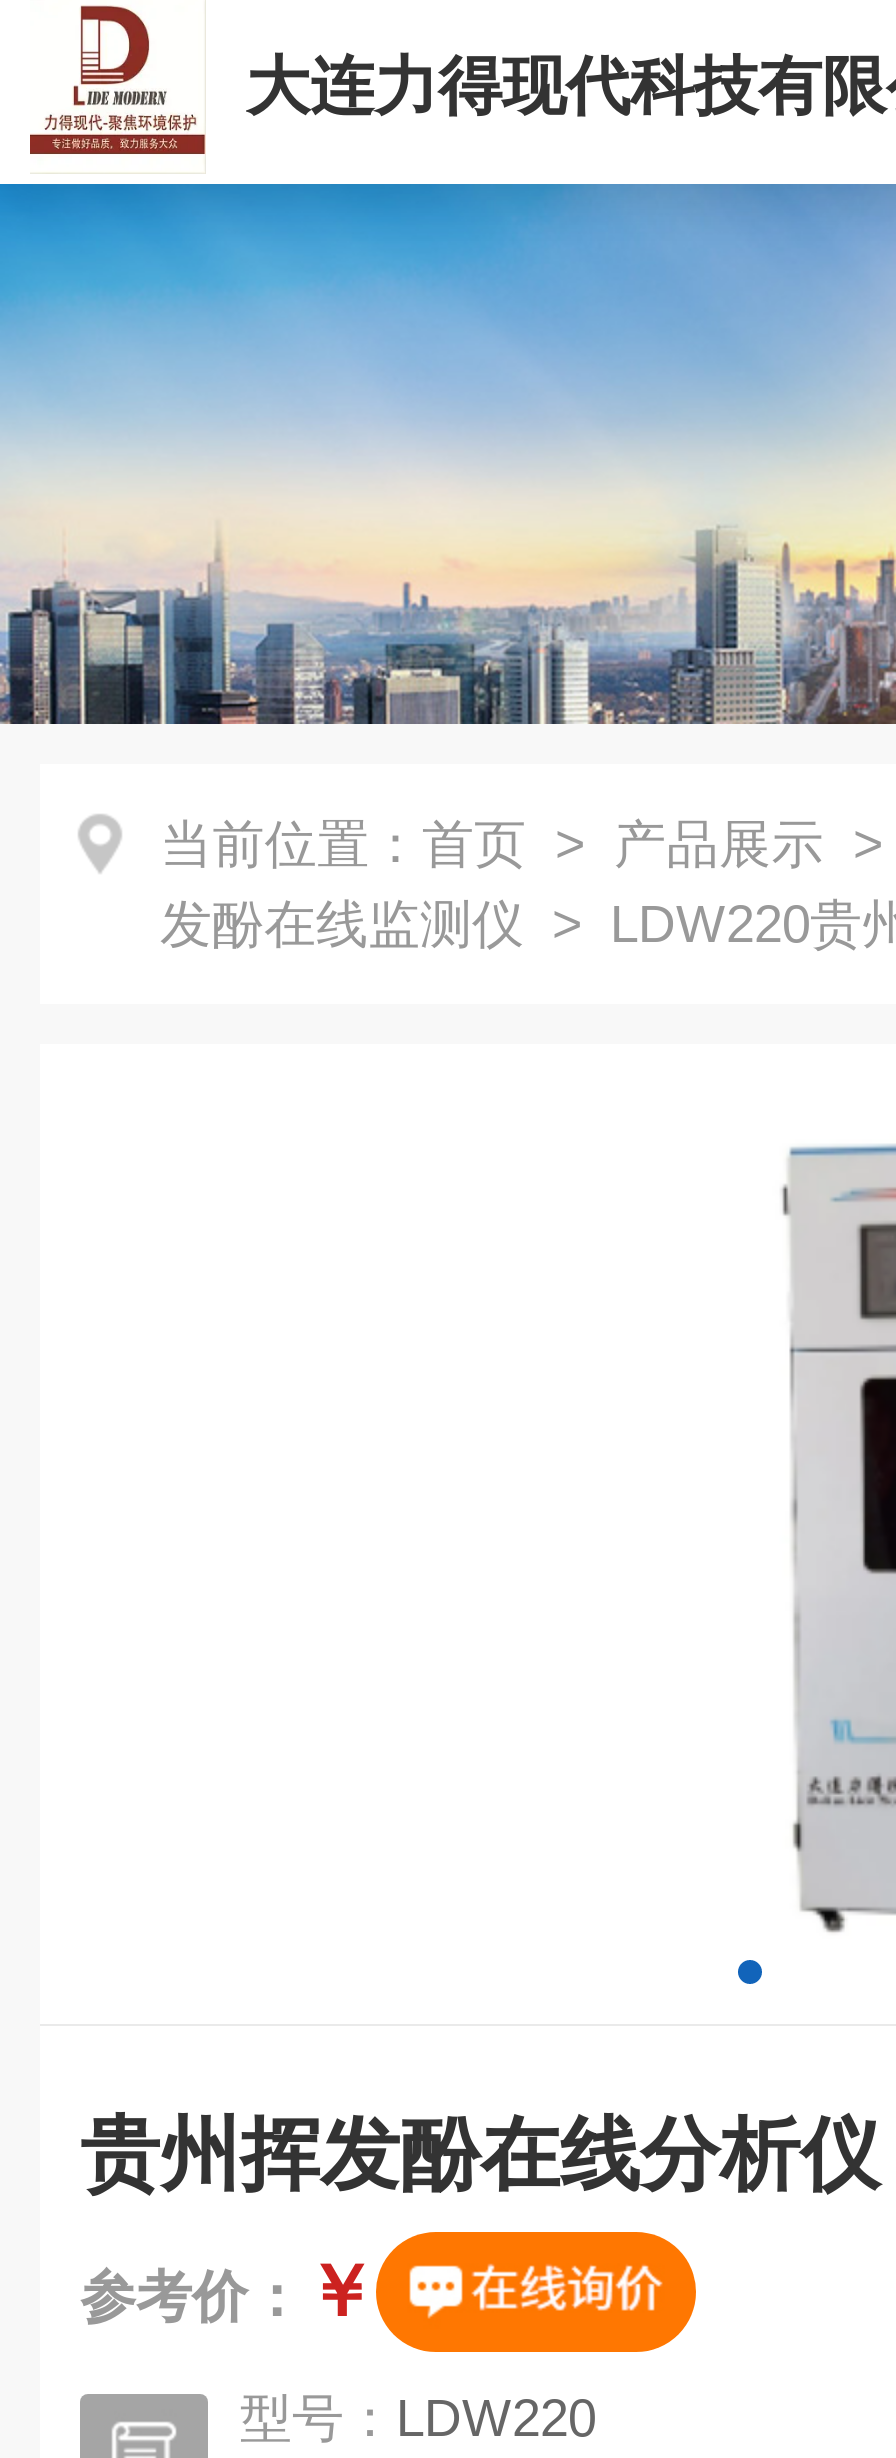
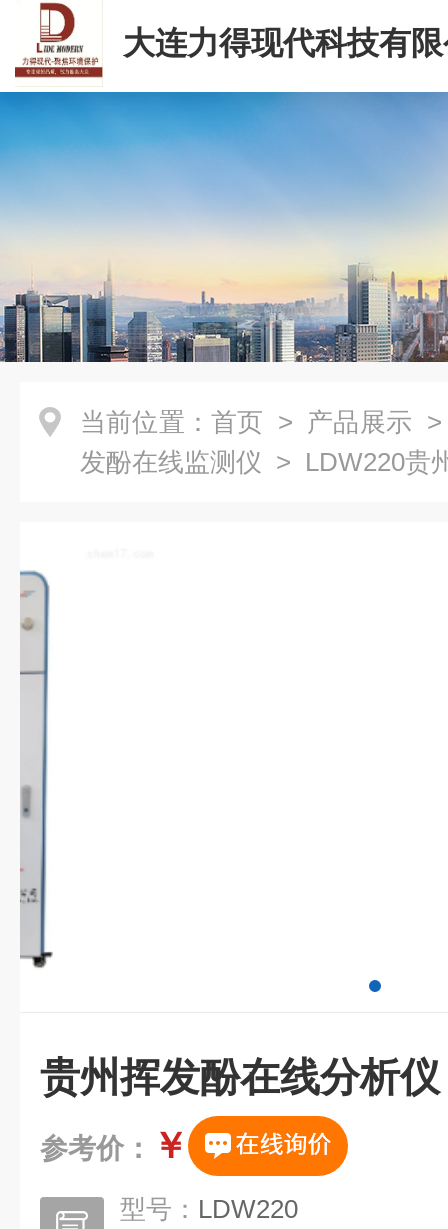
none -> [19,570,53,969] [image]
[780,1144,890,1934] [image] -> none

